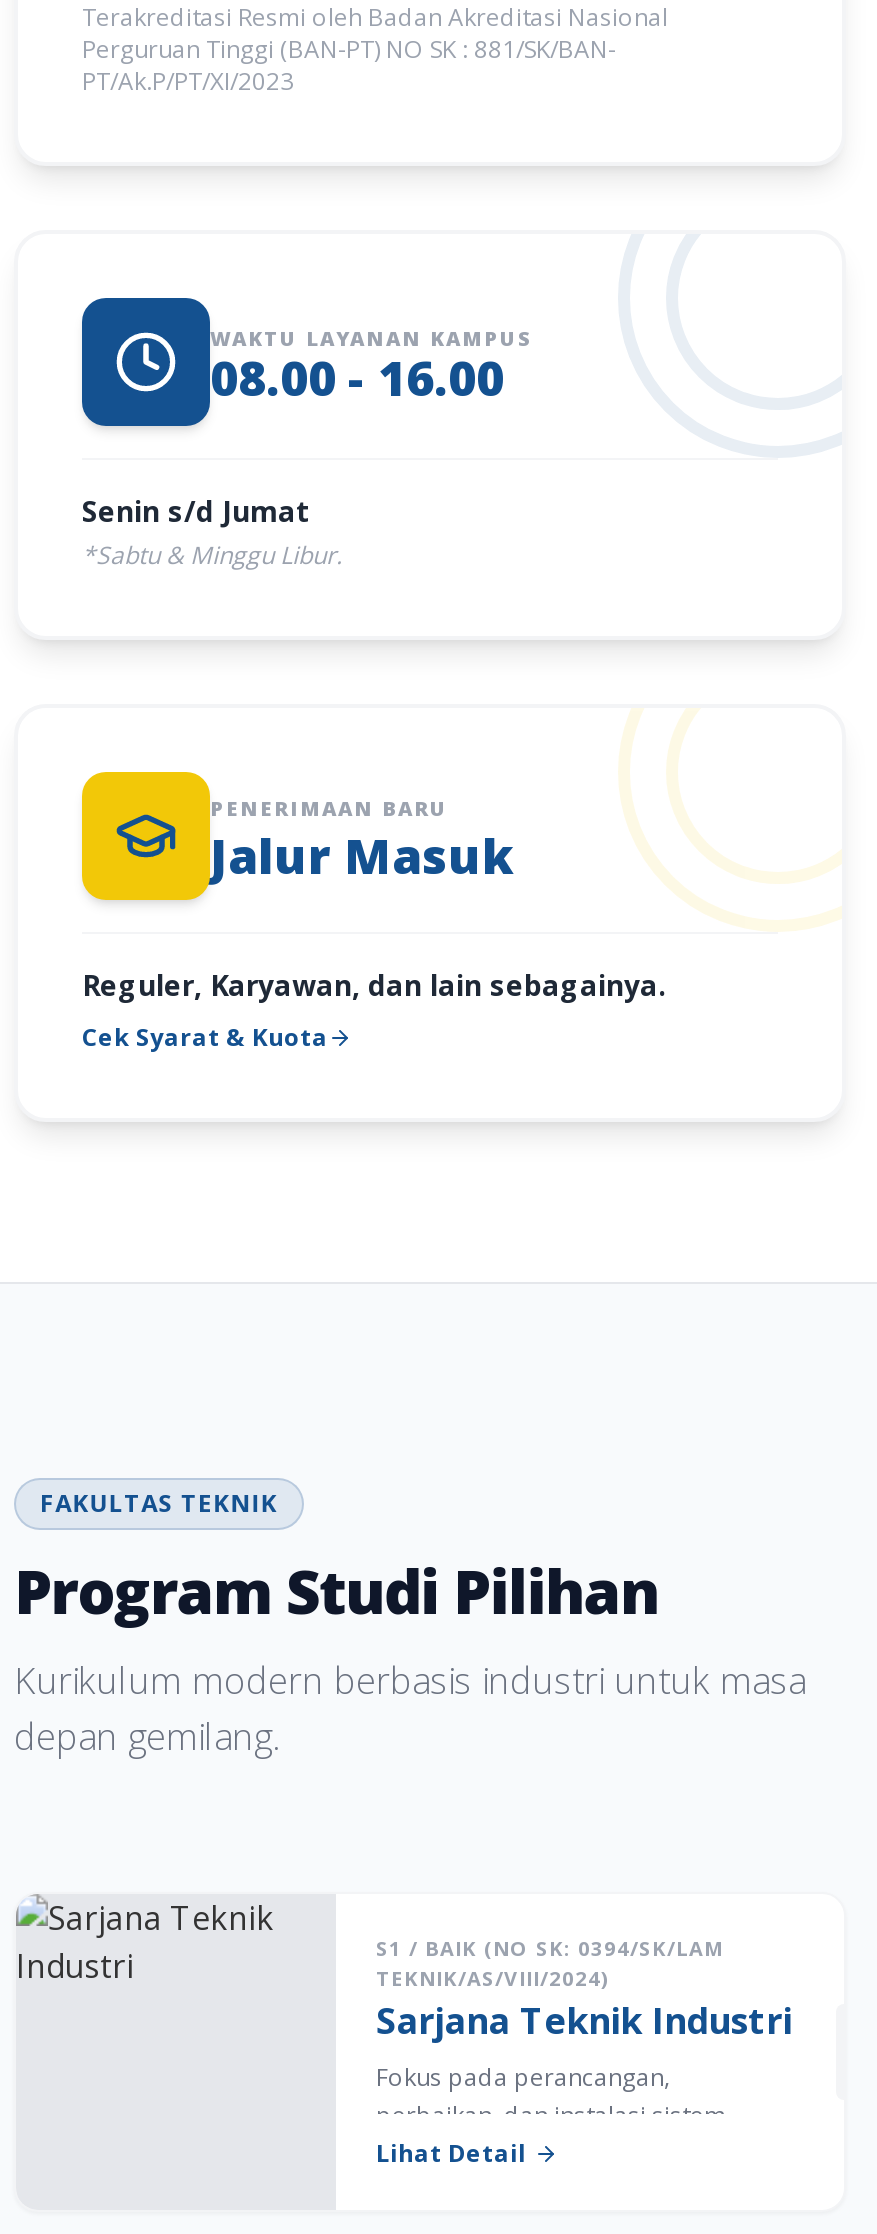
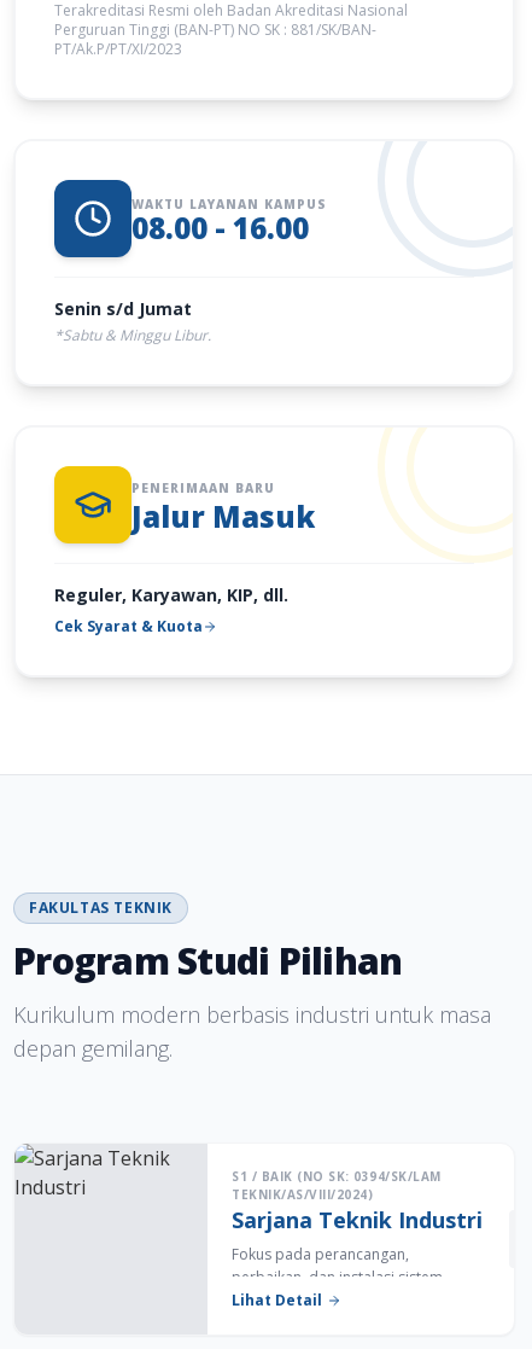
[82,966,666,1004] Reguler, Karyawan, dan lain sebagainya. -> [54,583,288,606] Reguler, Karyawan, KIP, dll.

